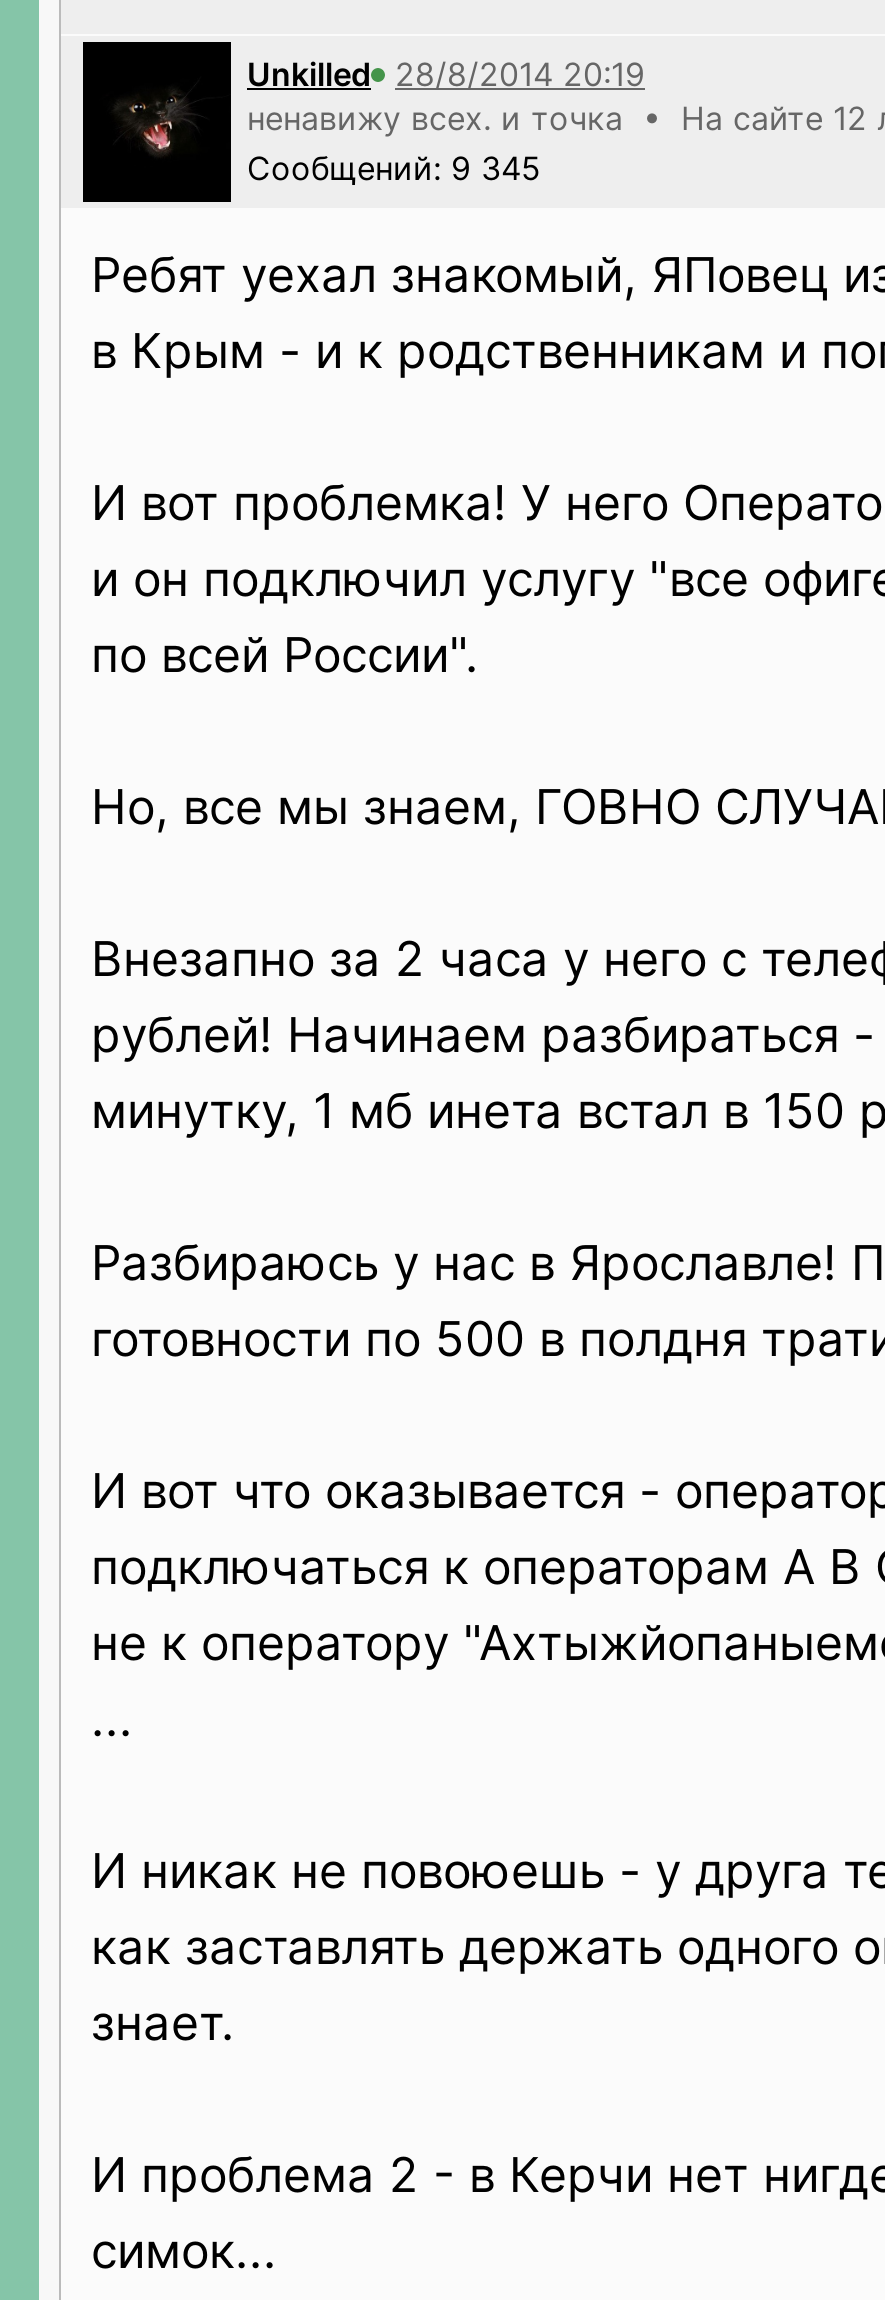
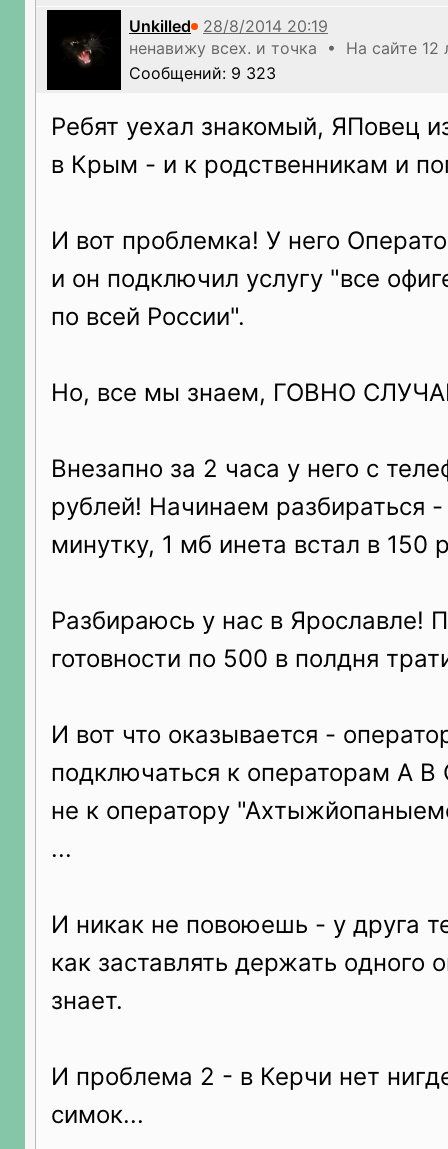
[247,148,541,188] Сообщений: 9 345 -> [129,63,276,83] Сообщений: 9 323

